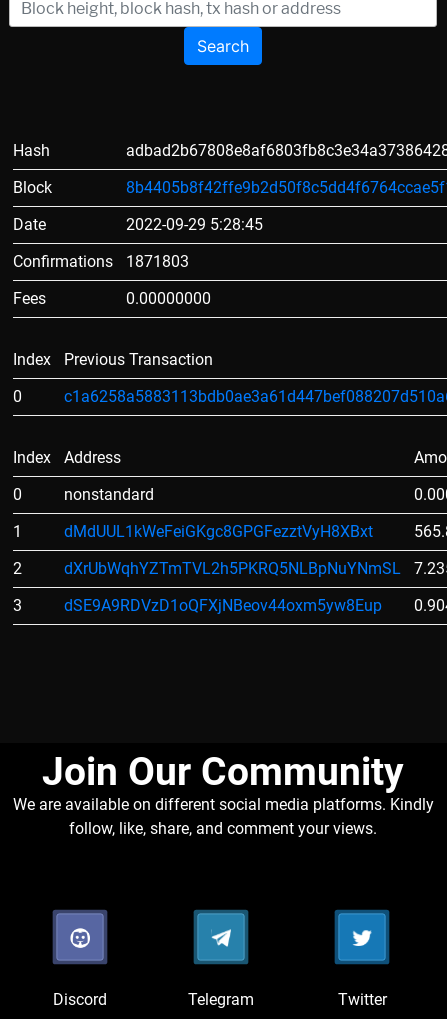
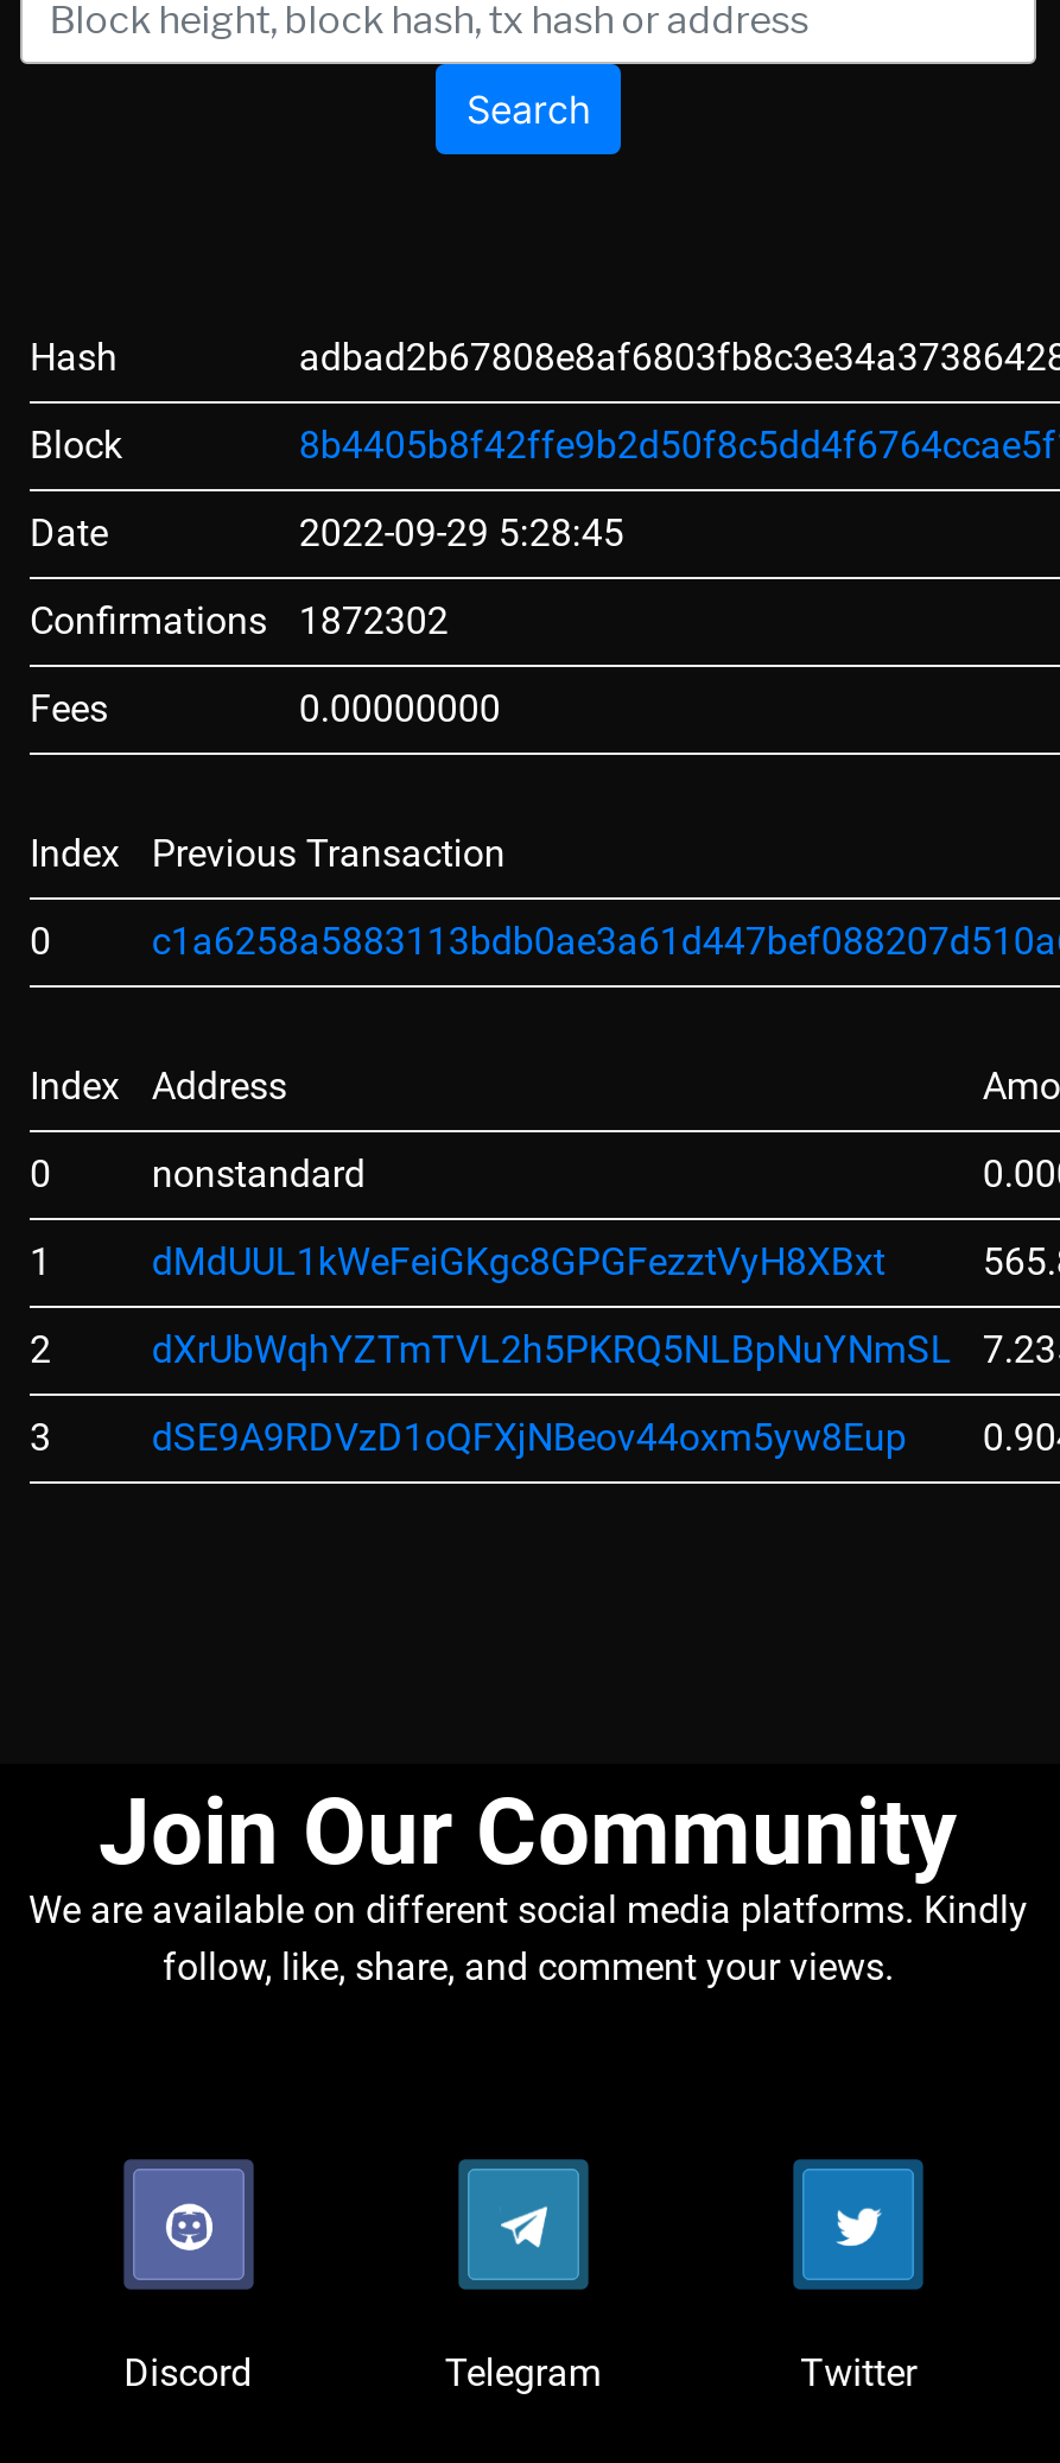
[13,252,189,271] Confirmations 1871803 -> [30,598,448,644] Confirmations 1872302

